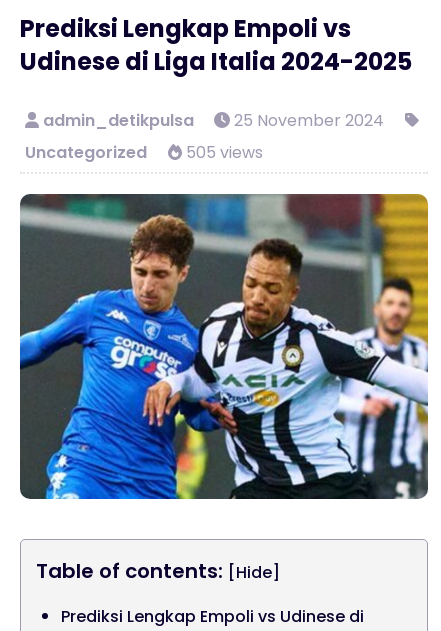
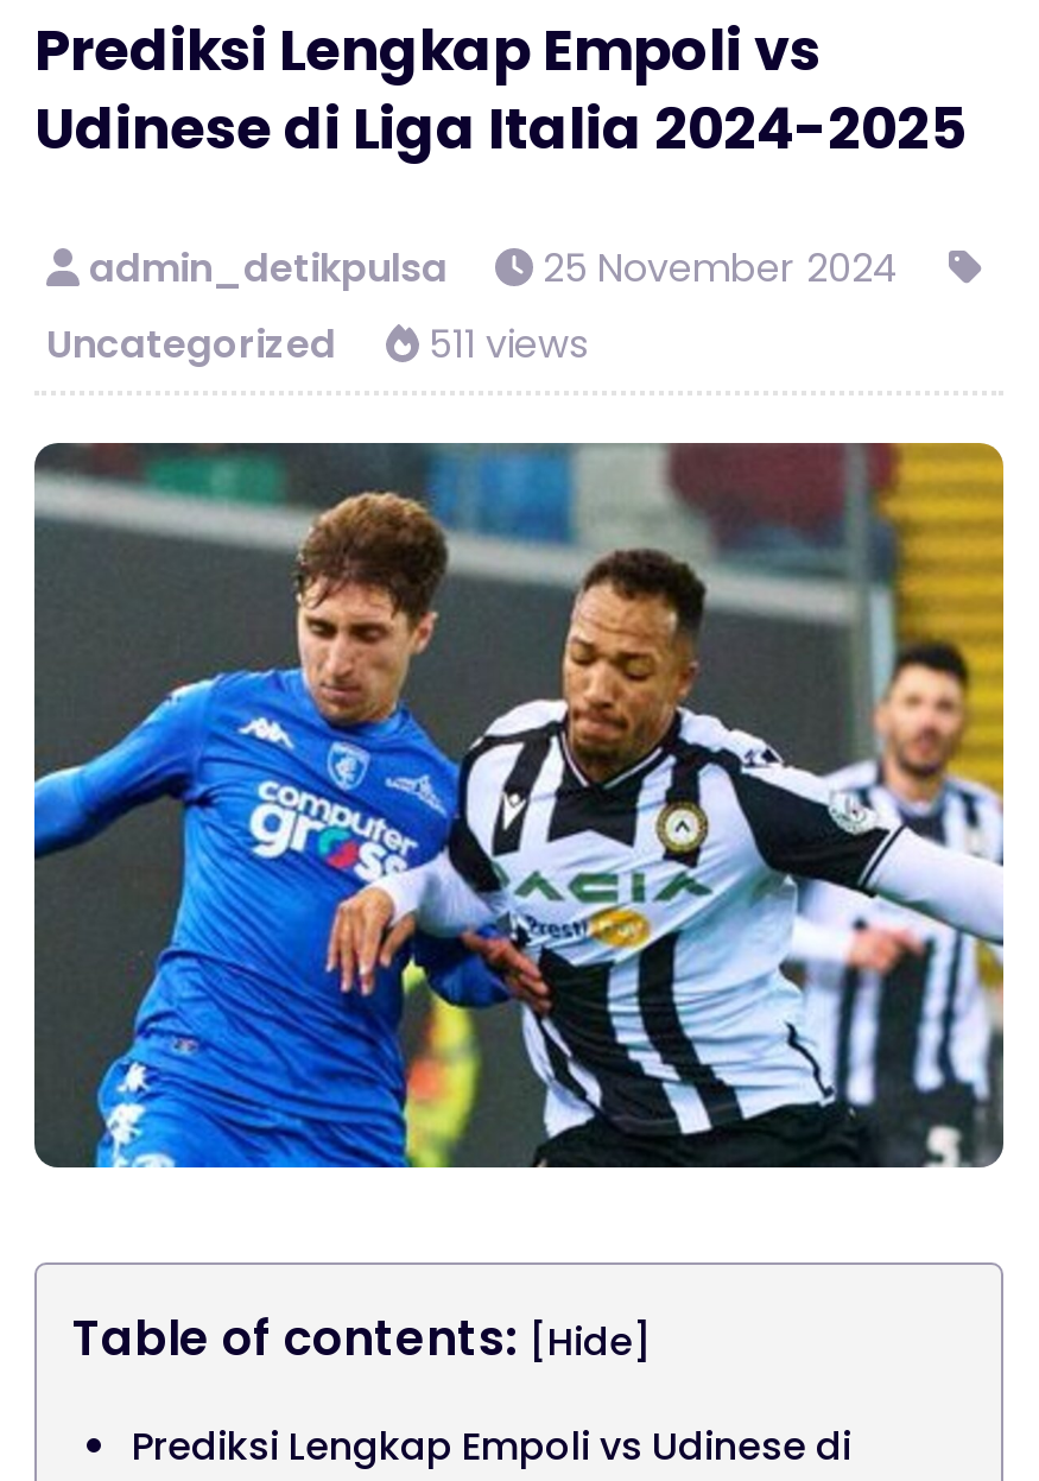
[25,141,263,164] Uncategorized 505 views -> [46,317,588,372] Uncategorized 511 views

